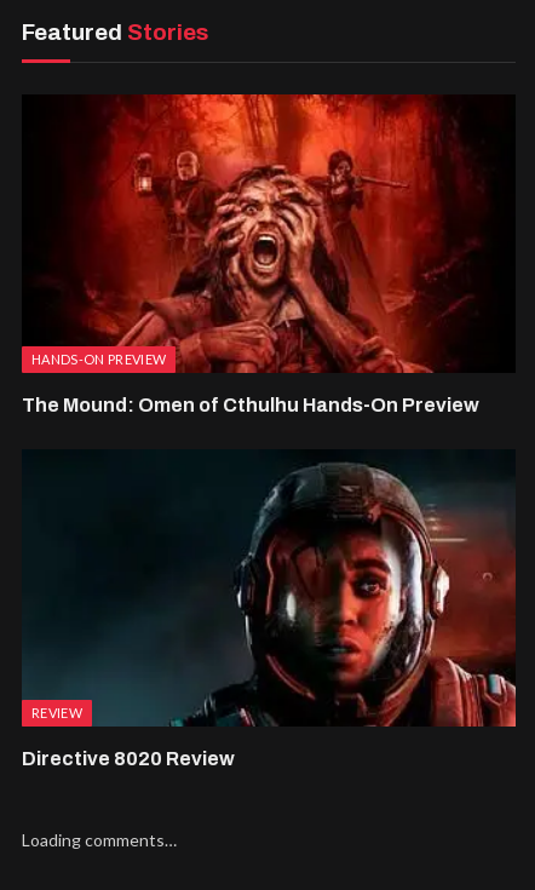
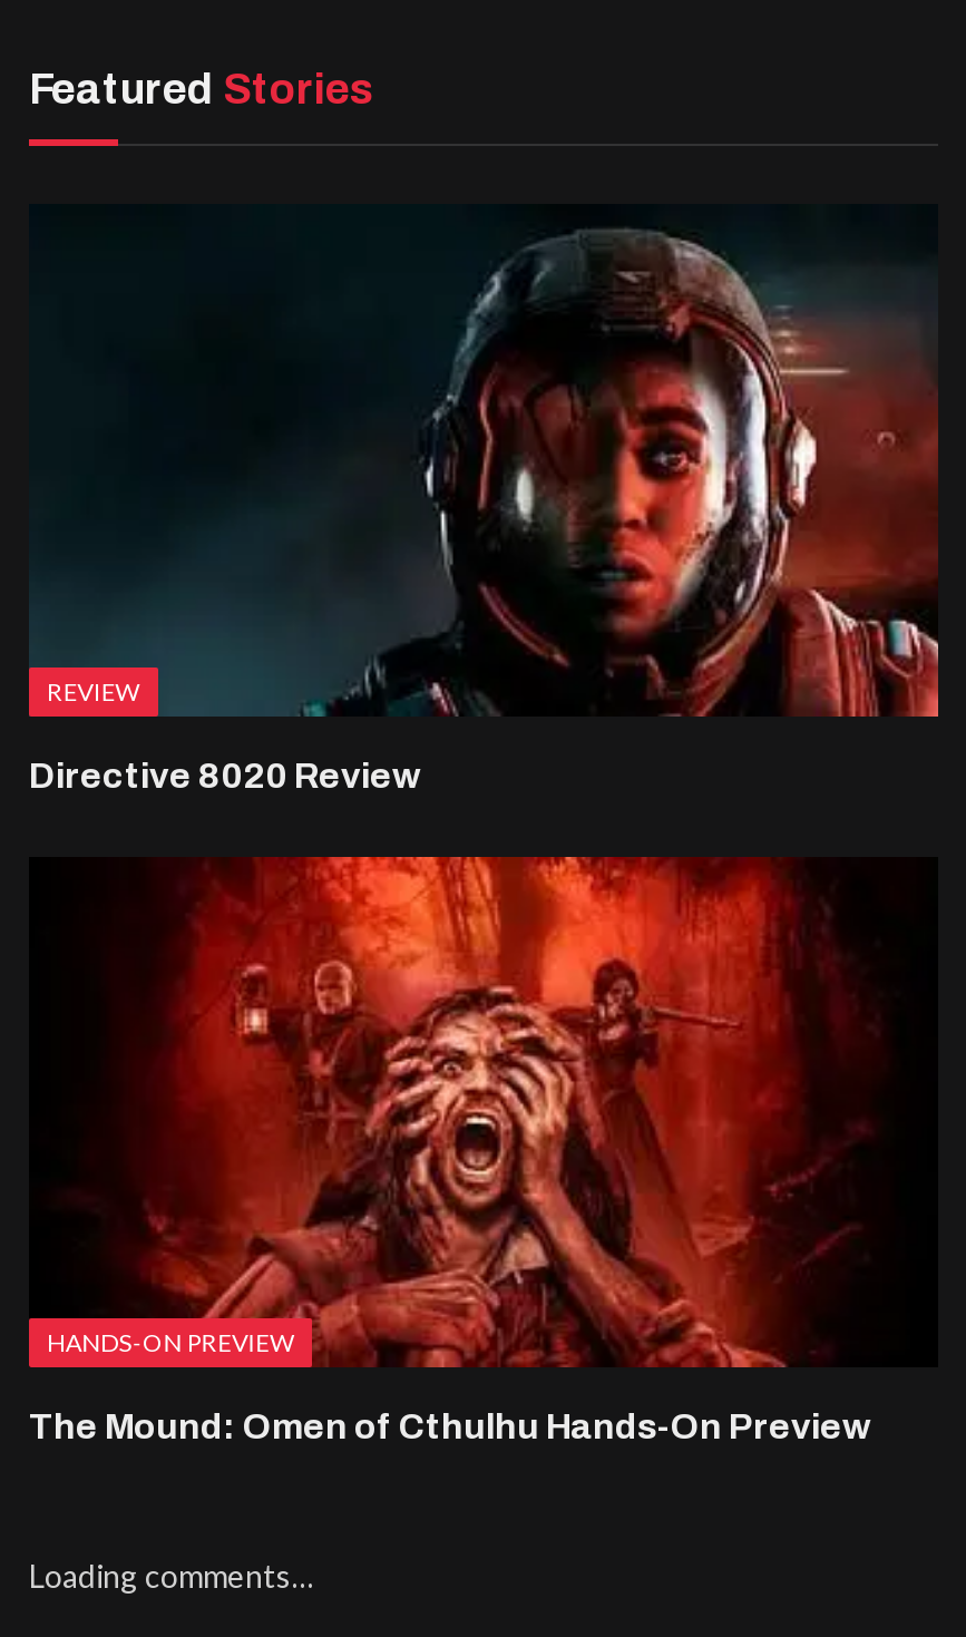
moved [22,93,500,415] -> [29,852,909,1446]: [image] | HANDS-ON PREVIEW | The Mound: Omen of Cthulhu Hands-On Preview
moved [22,463,517,769] -> [29,228,940,794]: [image] | REVIEW | Directive 8020 Review

